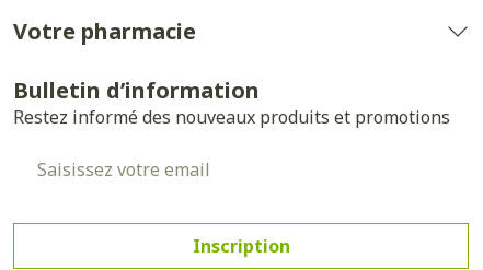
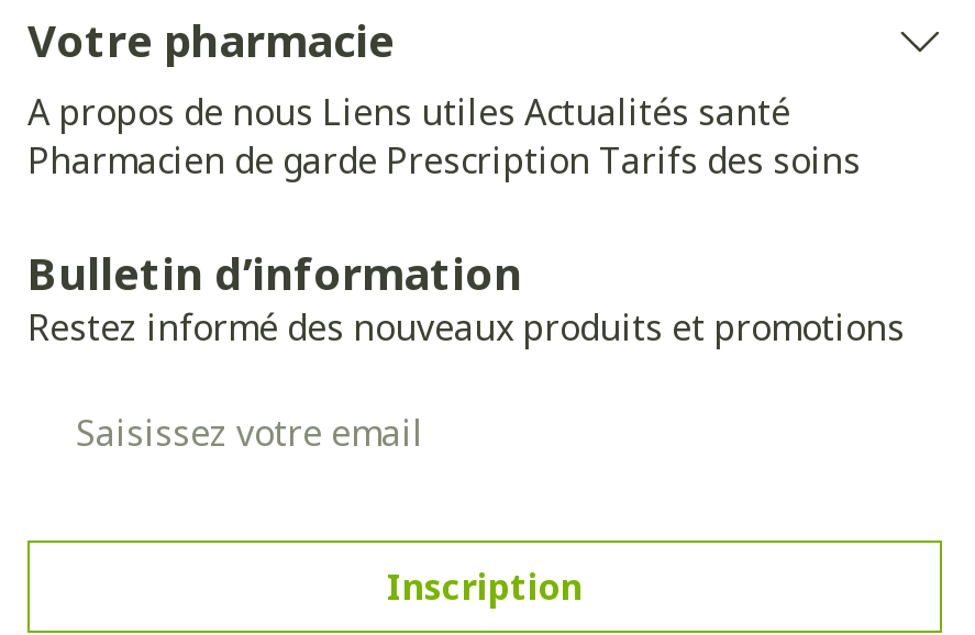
none -> [27,88,861,185] A propos de nous Liens utiles Actualités santé | Pharmacien de garde Prescription Tarifs des soins

